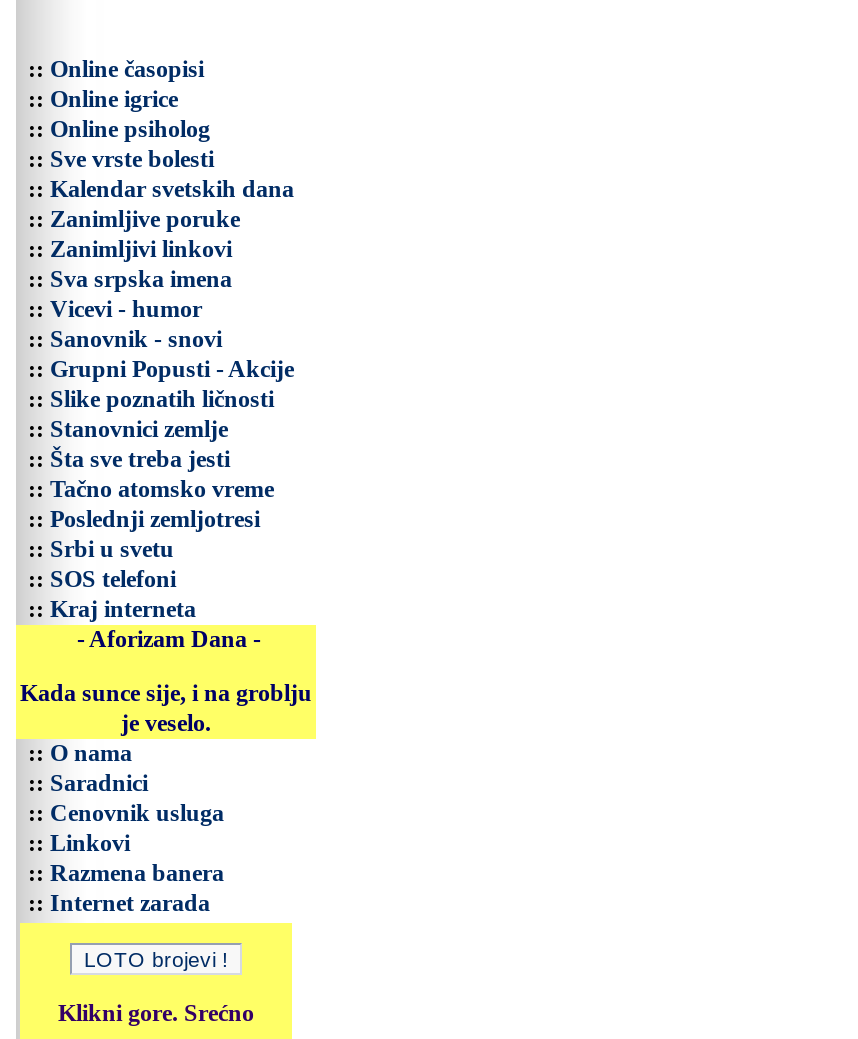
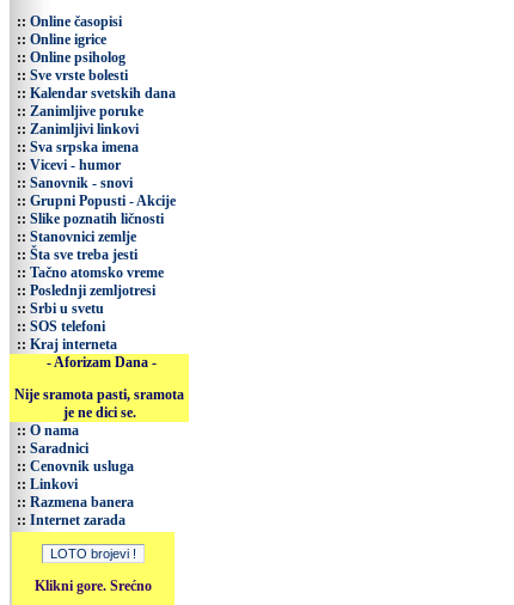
[20,679,312,737] Kada sunce sije, i na groblju | je veselo. -> [14,386,184,421] Nije sramota pasti, sramota | je ne dici se.

